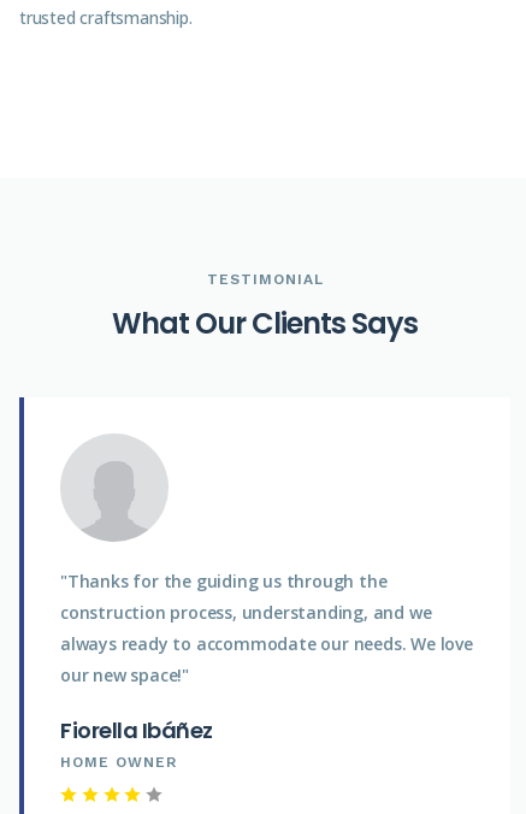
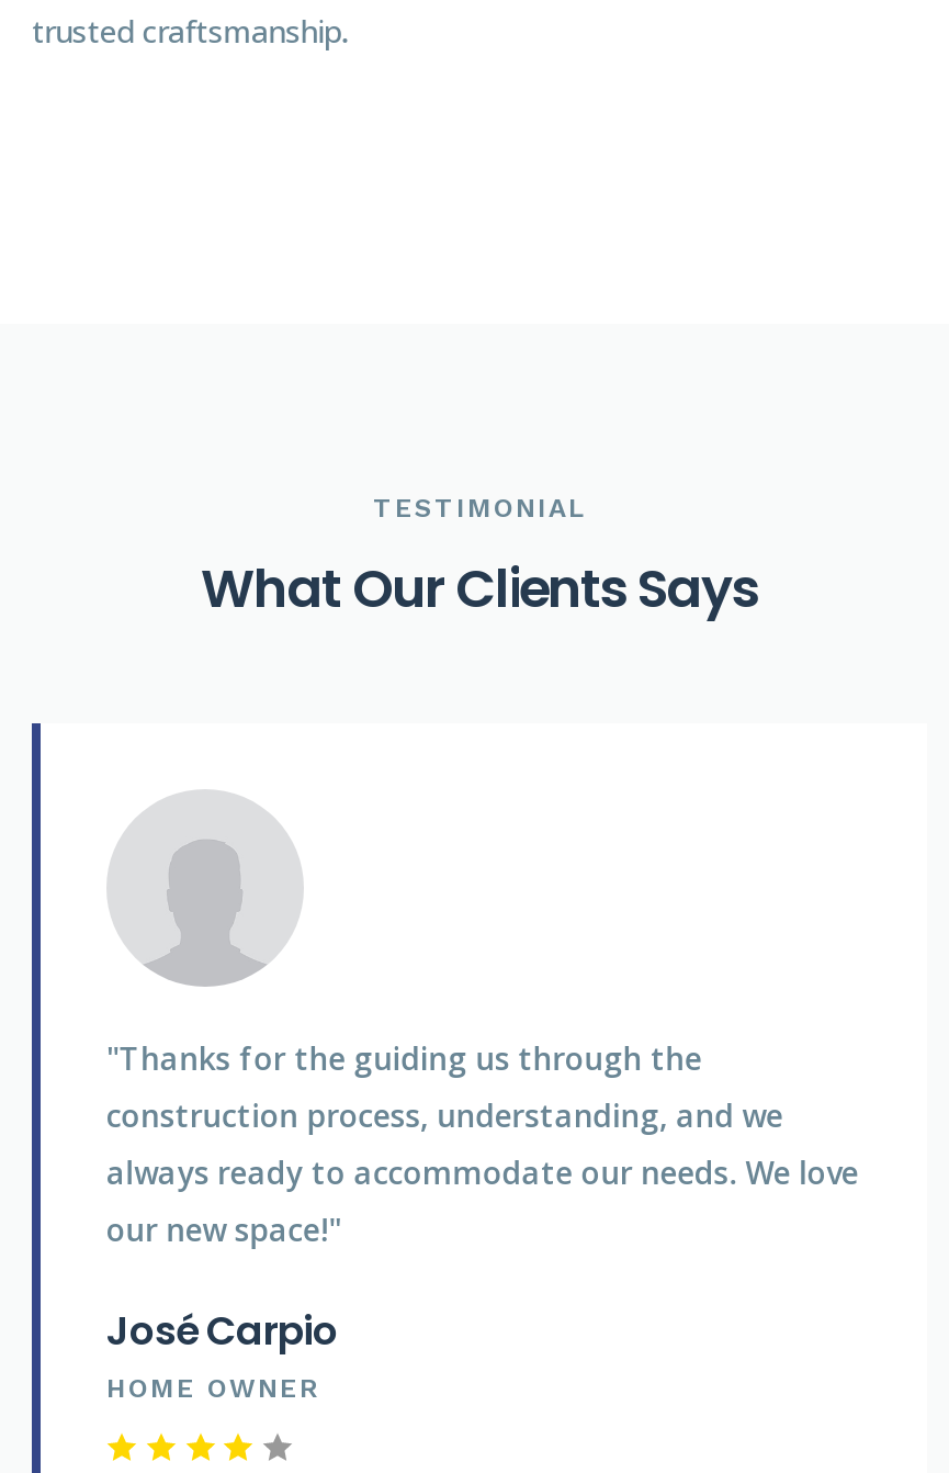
[60,715,212,745] Fiorella Ibáñez -> [106,1303,338,1358] José Carpio

